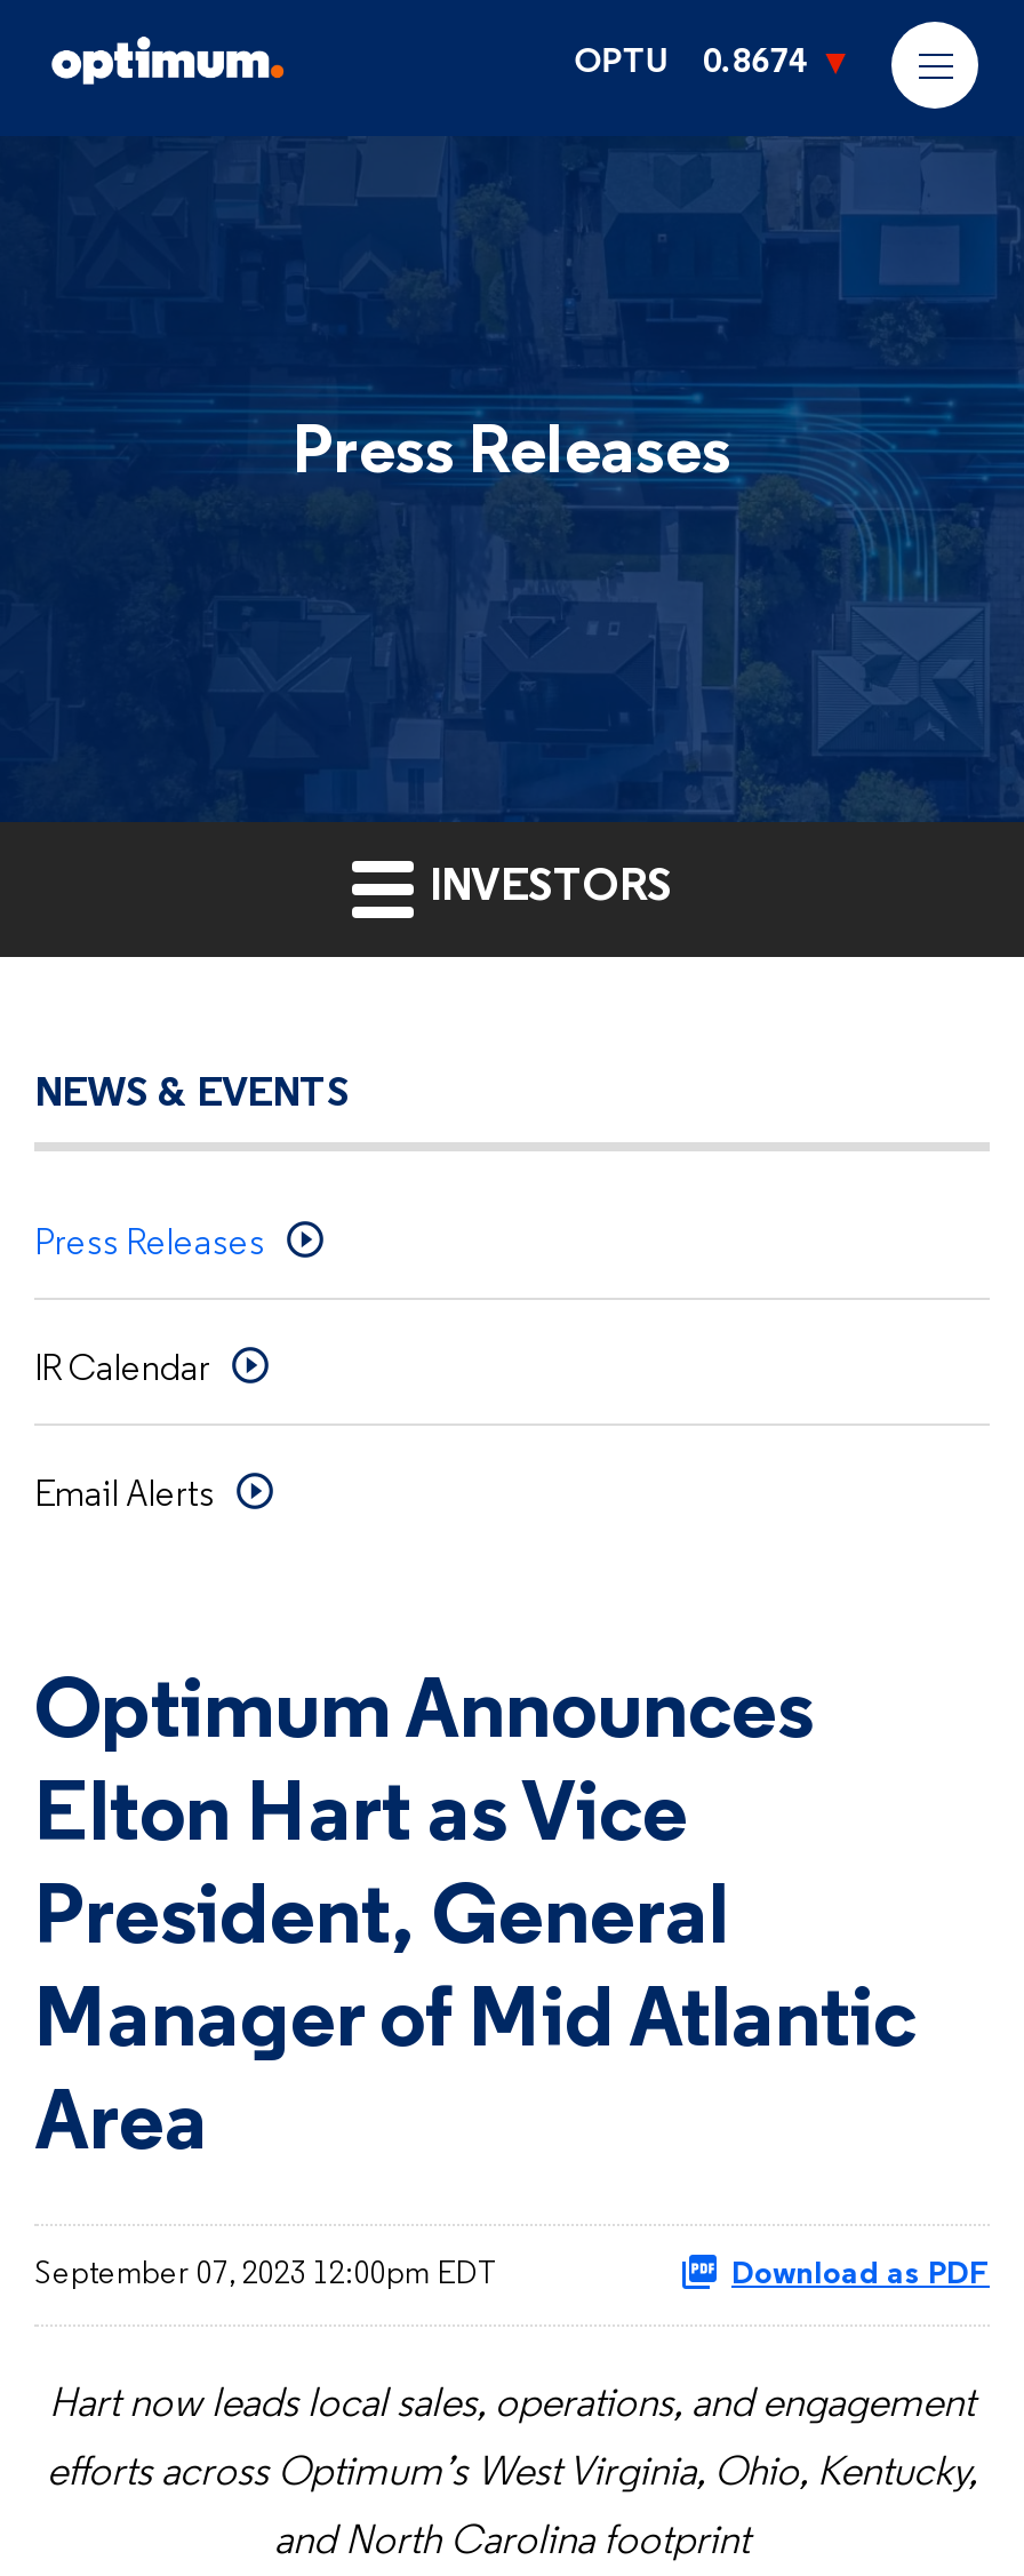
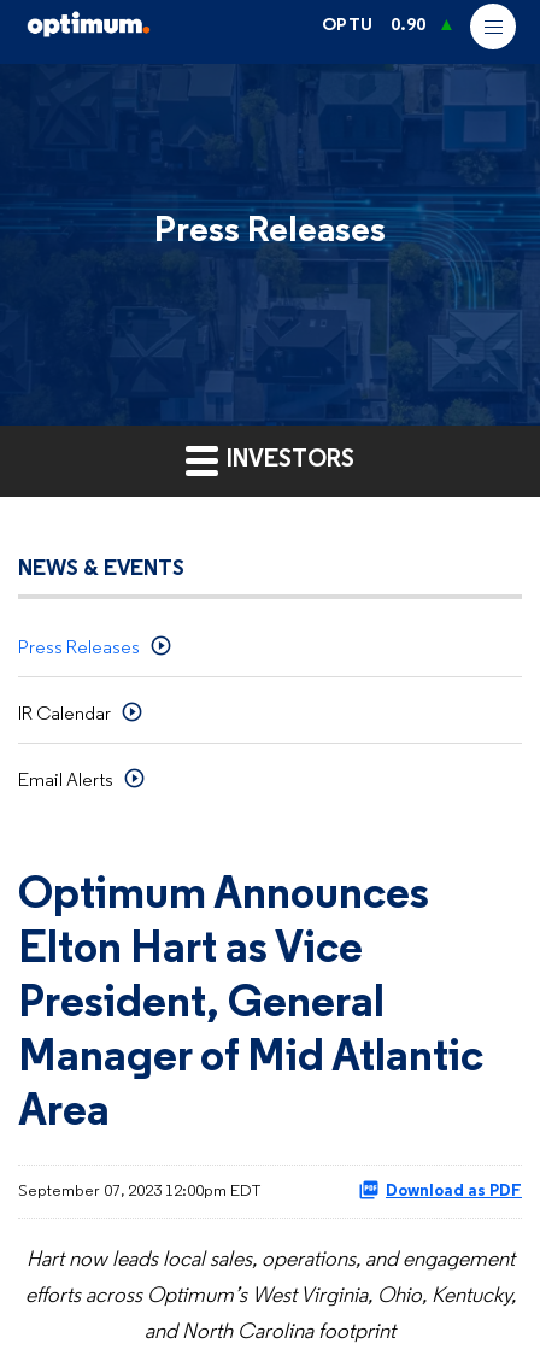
[574,47,807,81] OPTU 0.8674 -> [322,17,425,35] OPTU 0.90

